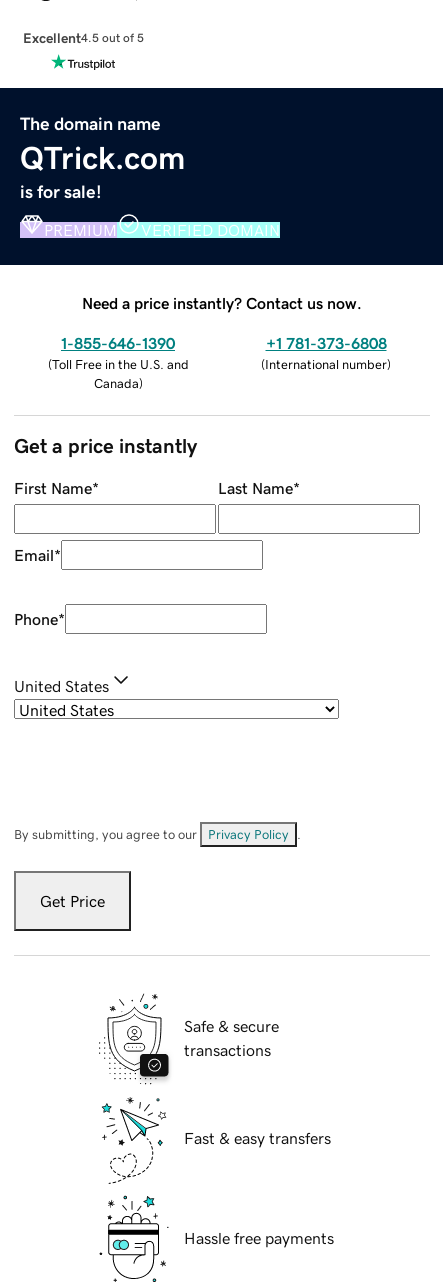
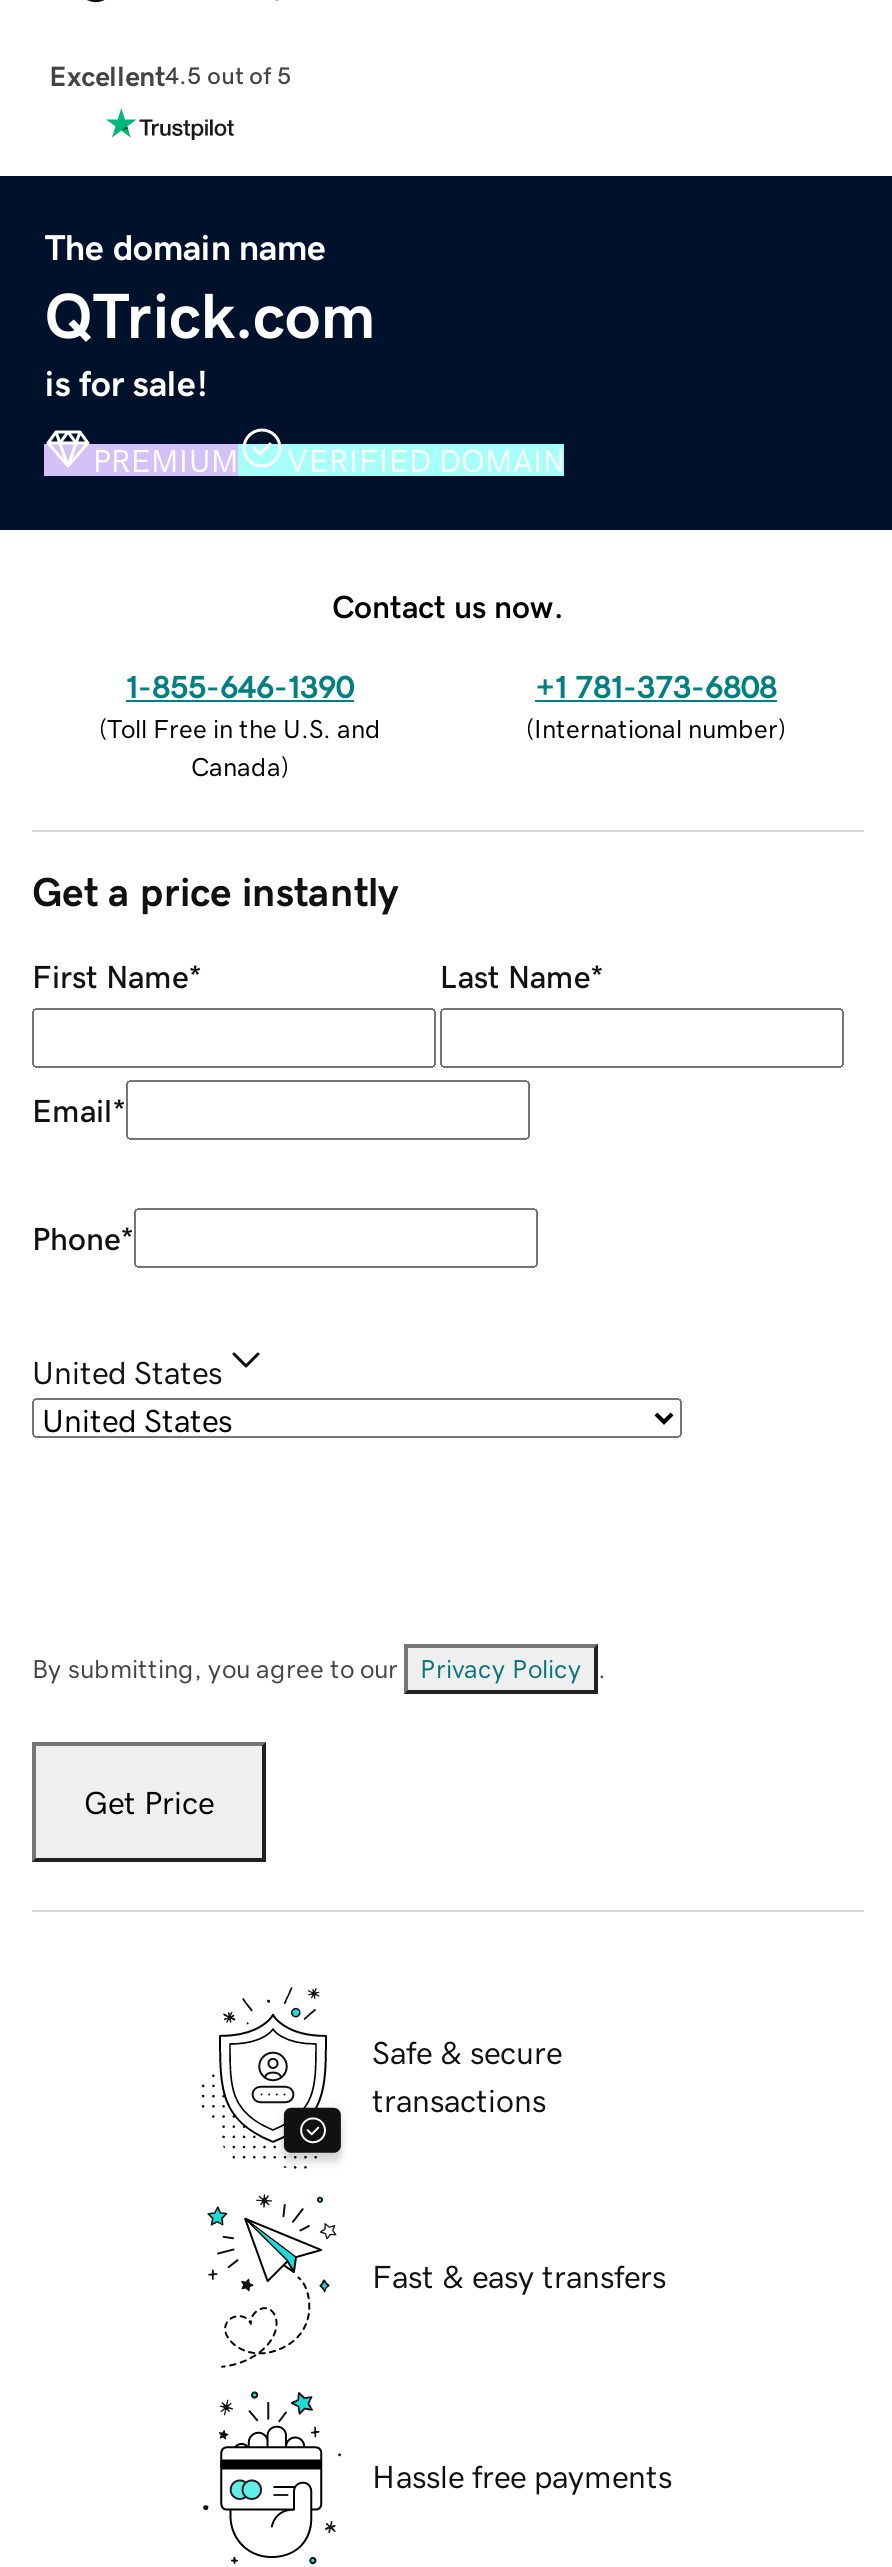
[82,295,362,311] Need a price instantly? Contact us now. -> [332,589,564,621] Contact us now.

